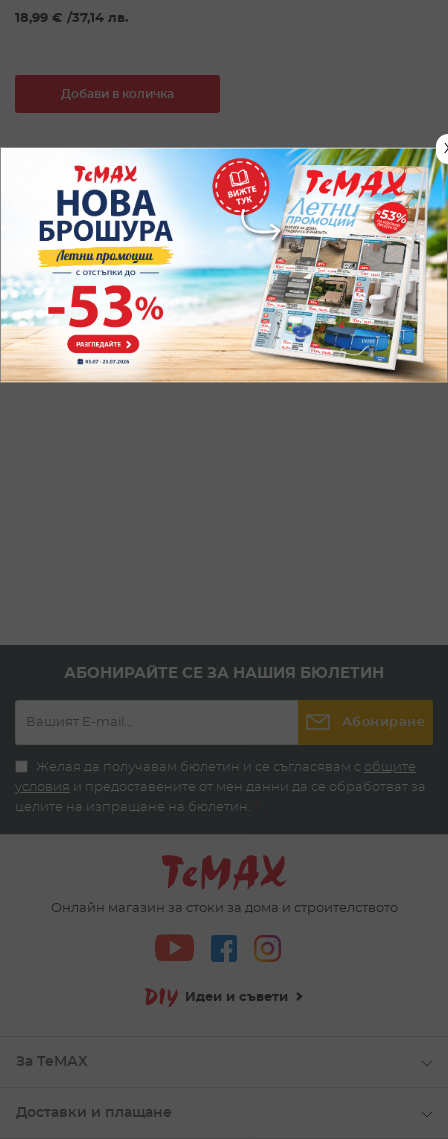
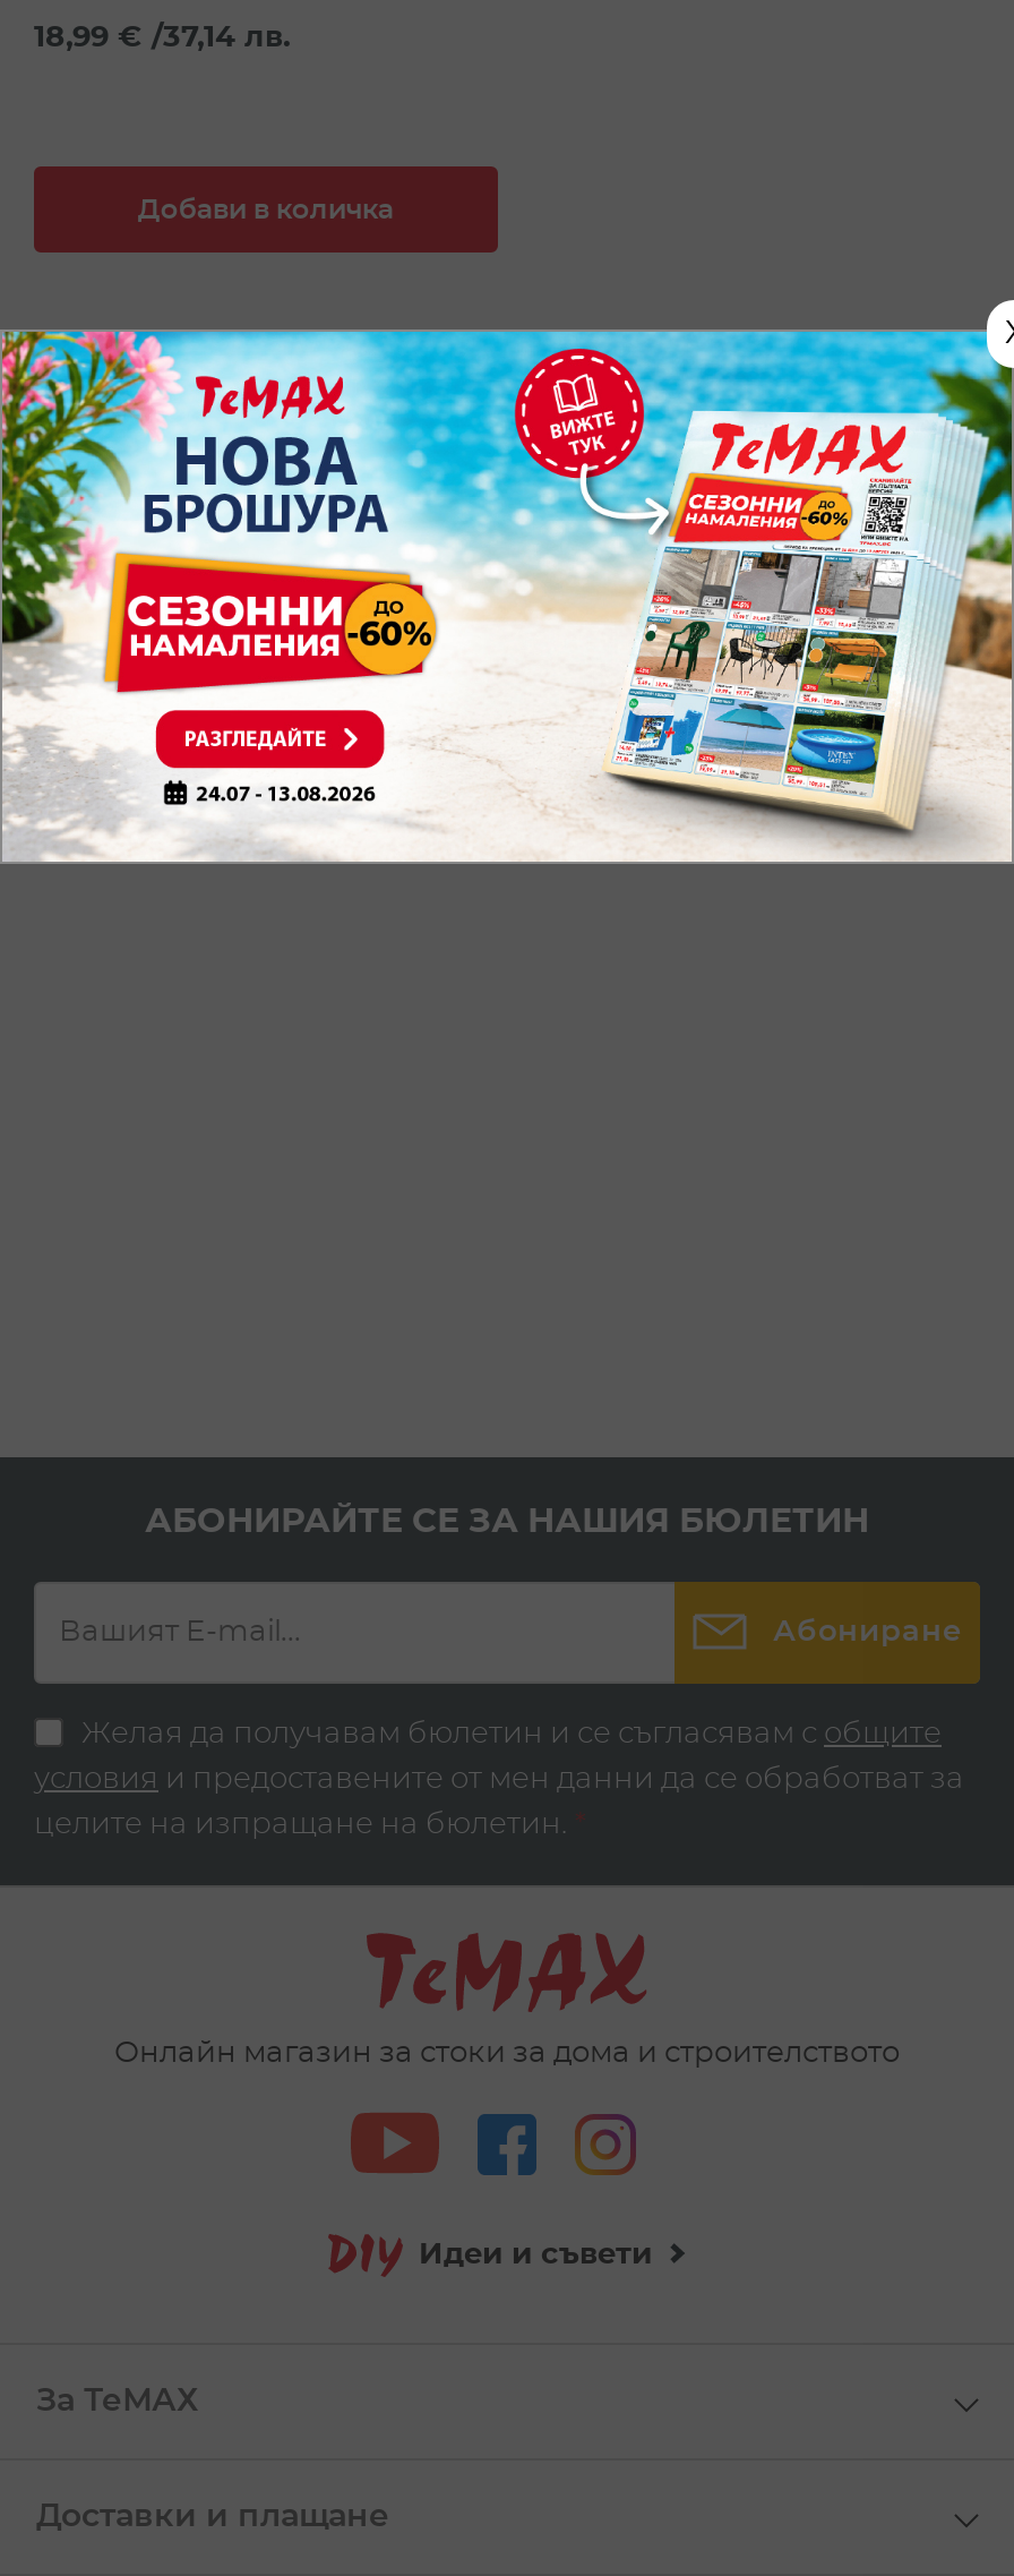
[3,147,445,383] [image] -> [7,330,1007,864] [image]

